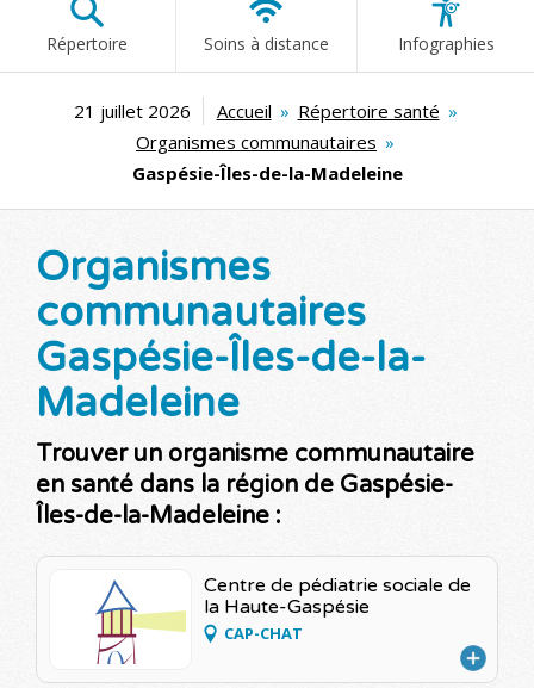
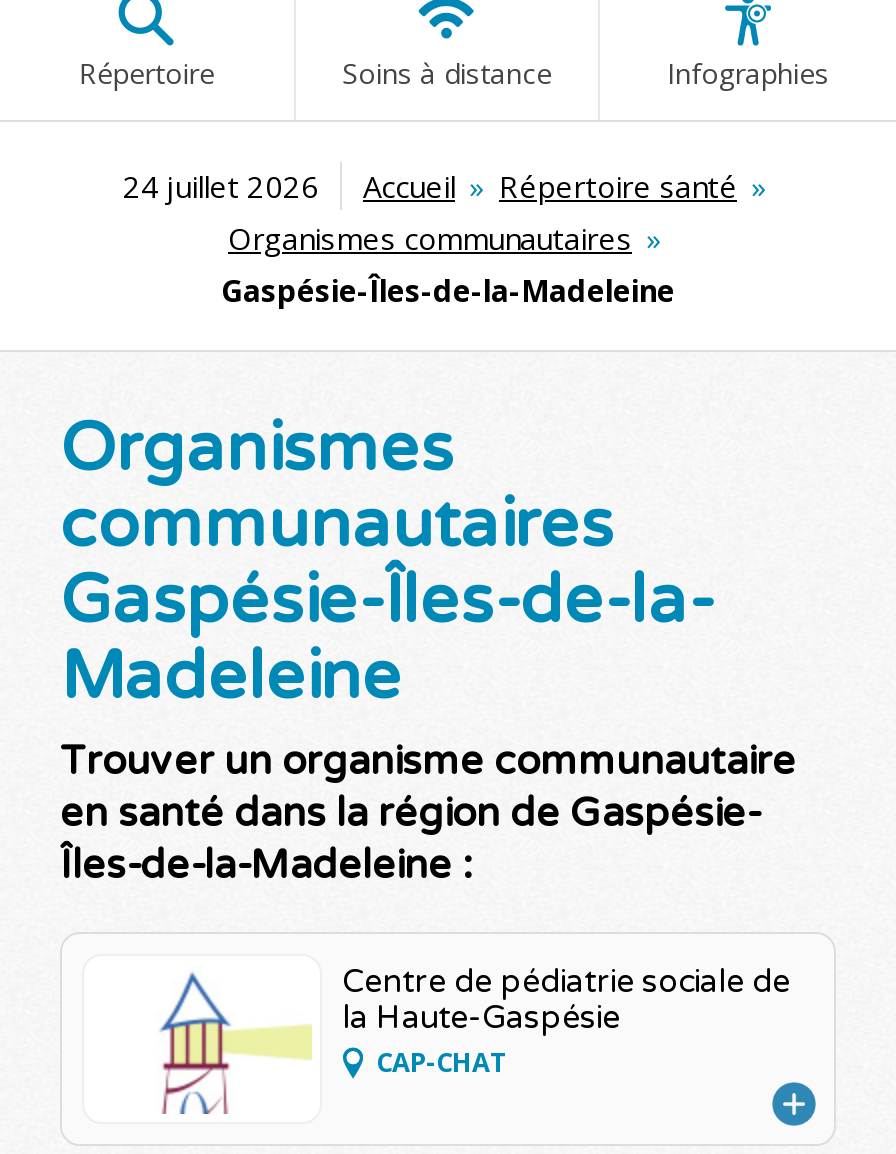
[73,99,457,122] 21 juillet 2026 Accueil » Répertoire santé » -> [123,165,767,205] 24 juillet 2026 Accueil » Répertoire santé »

